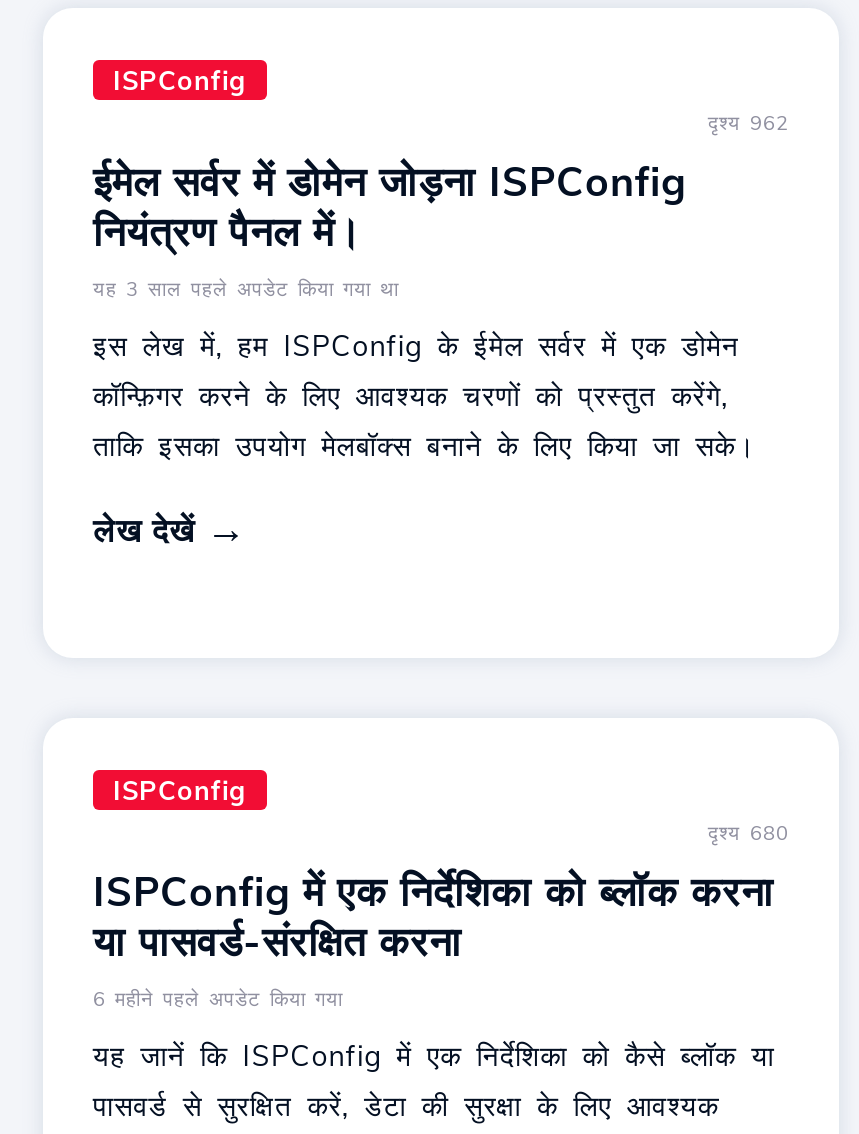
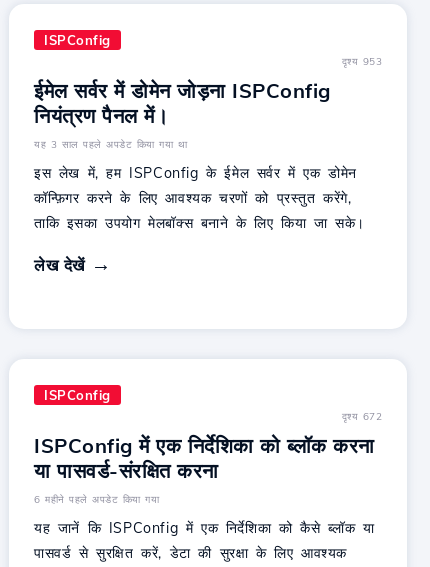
[708,110,789,136] दृश्य 962 -> [341,55,382,68] दृश्य 953
[708,820,789,846] दृश्य 680 -> [341,410,382,423] दृश्य 672

